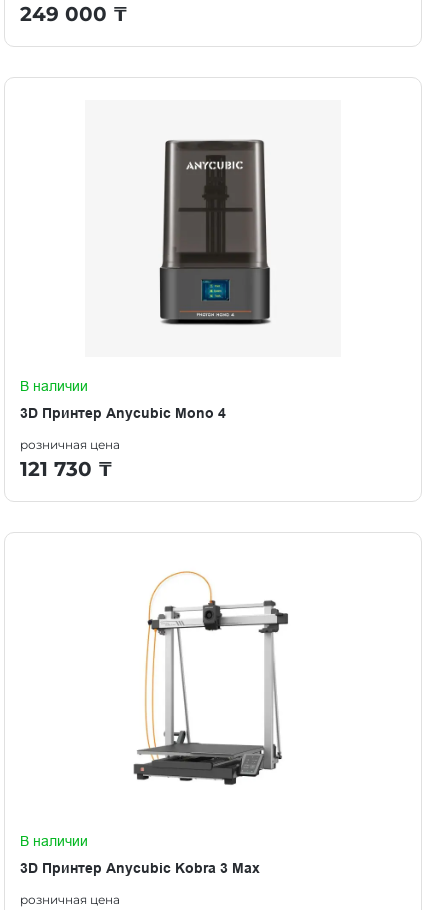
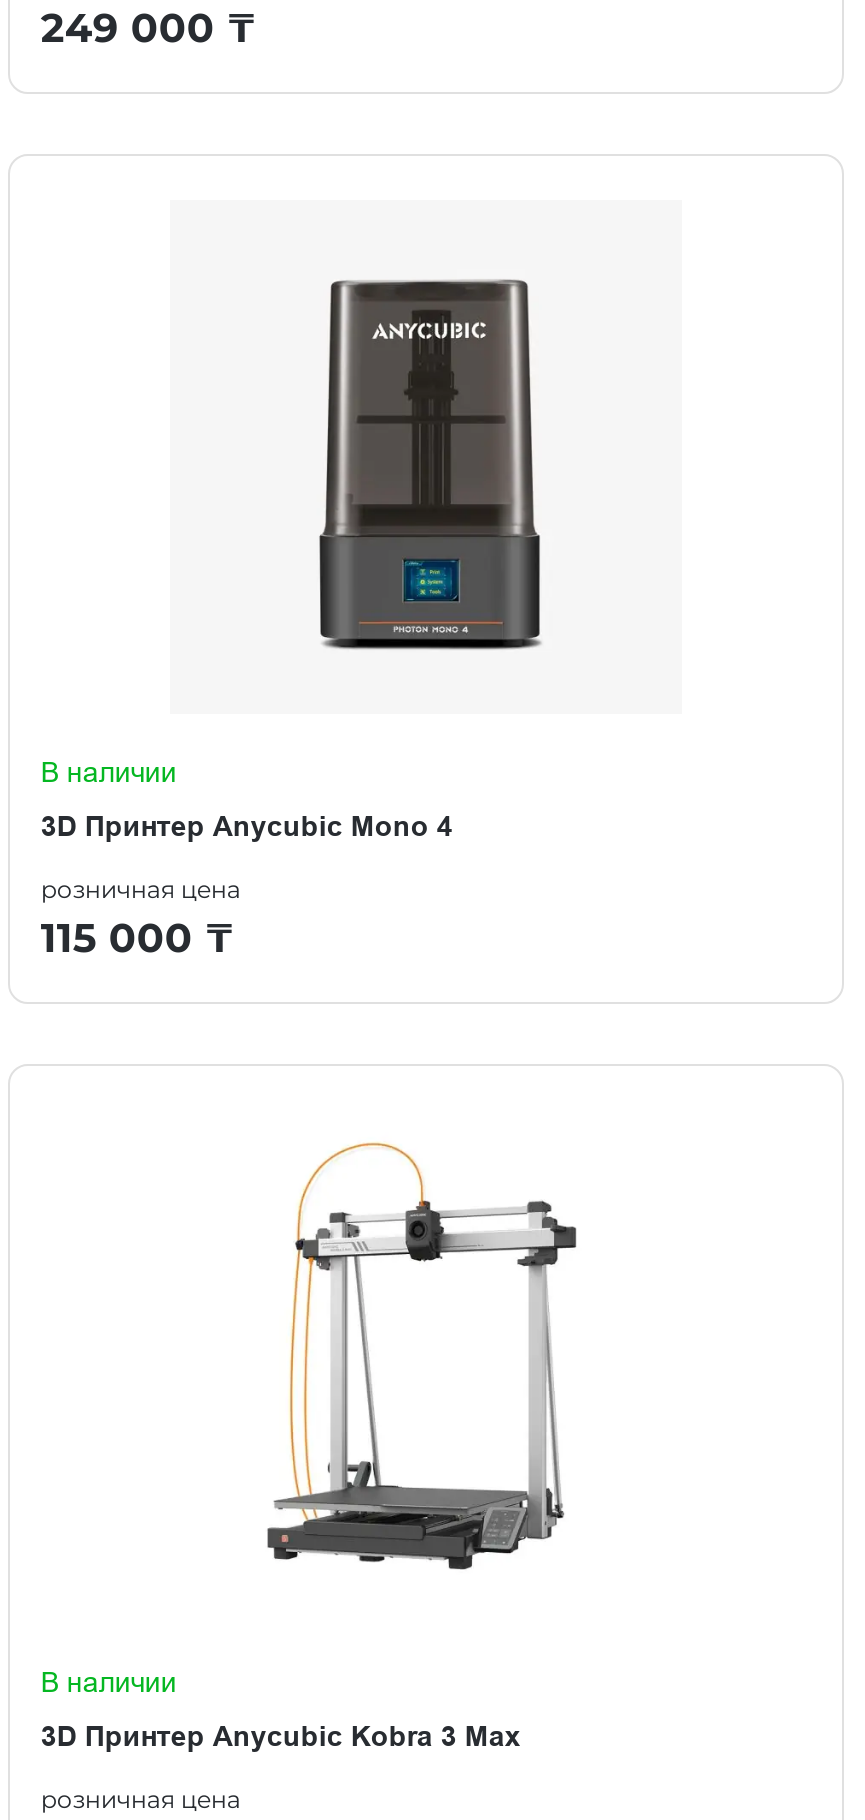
[20,457,113,481] 121 730 ₸ -> [41,915,235,963] 115 000 ₸

